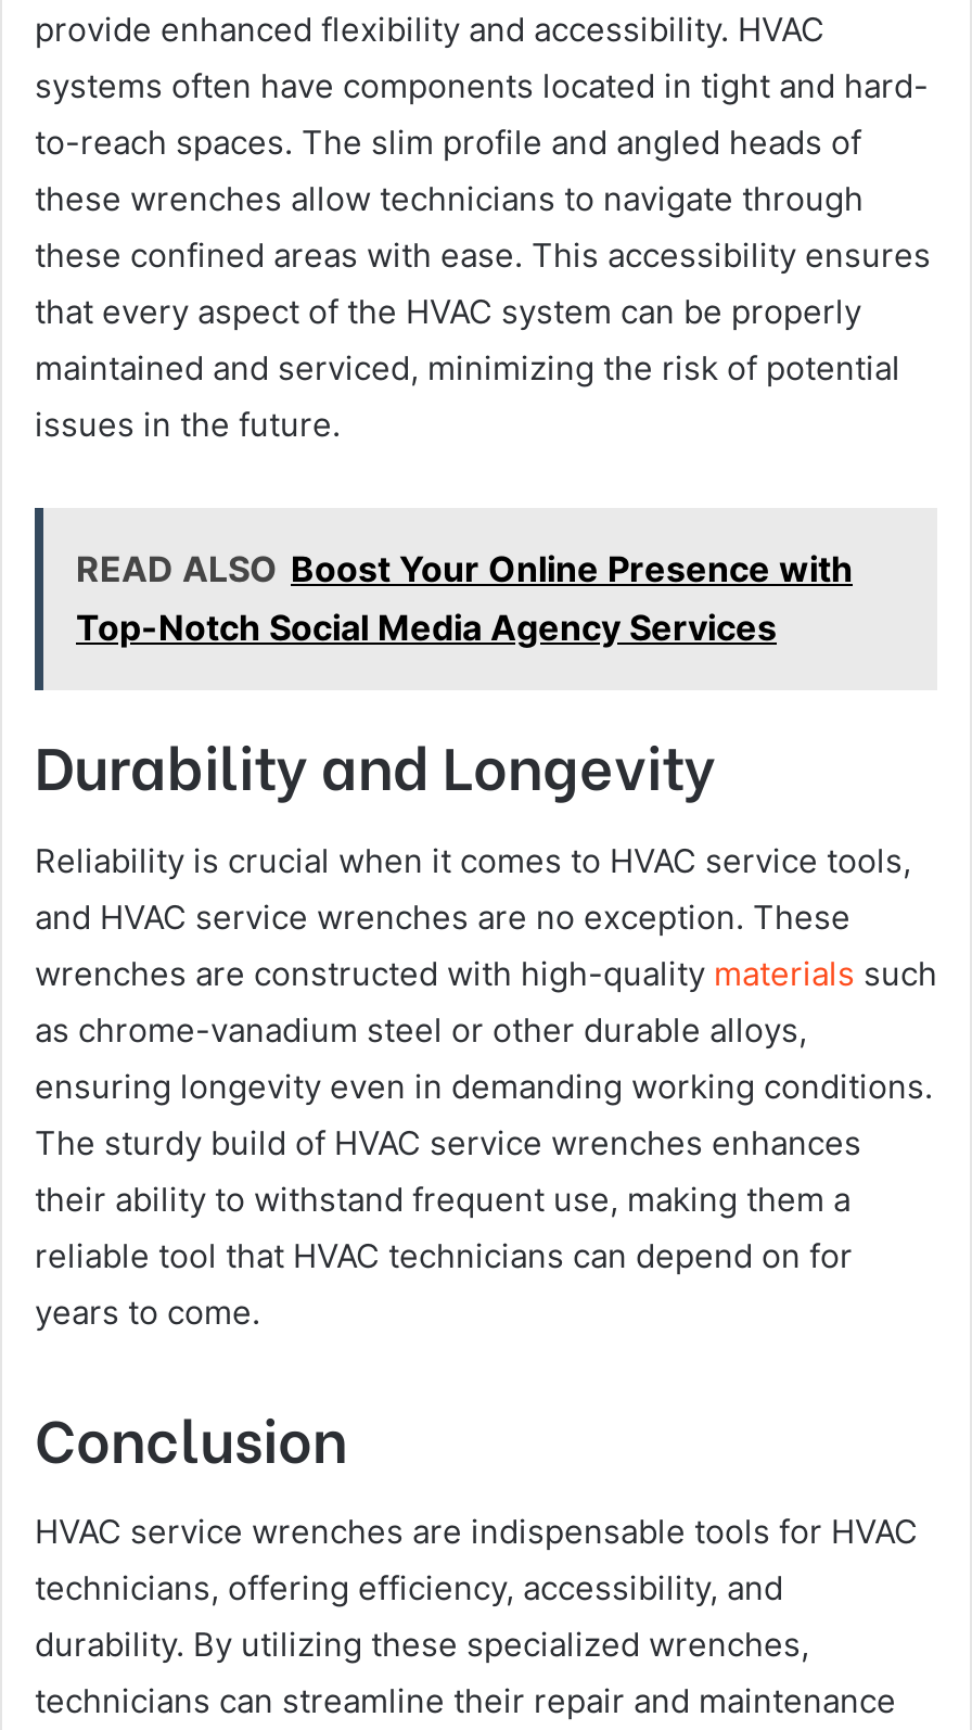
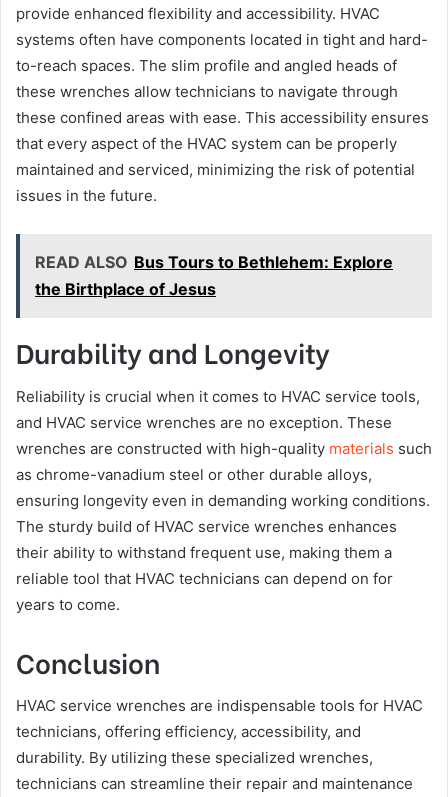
[76,547,853,649] READ ALSO Boost Your Online Presence with | Top-Notch Social Media Agency Services -> [35,252,393,299] READ ALSO Bus Tours to Bethlehem: Explore | the Birthplace of Jesus

